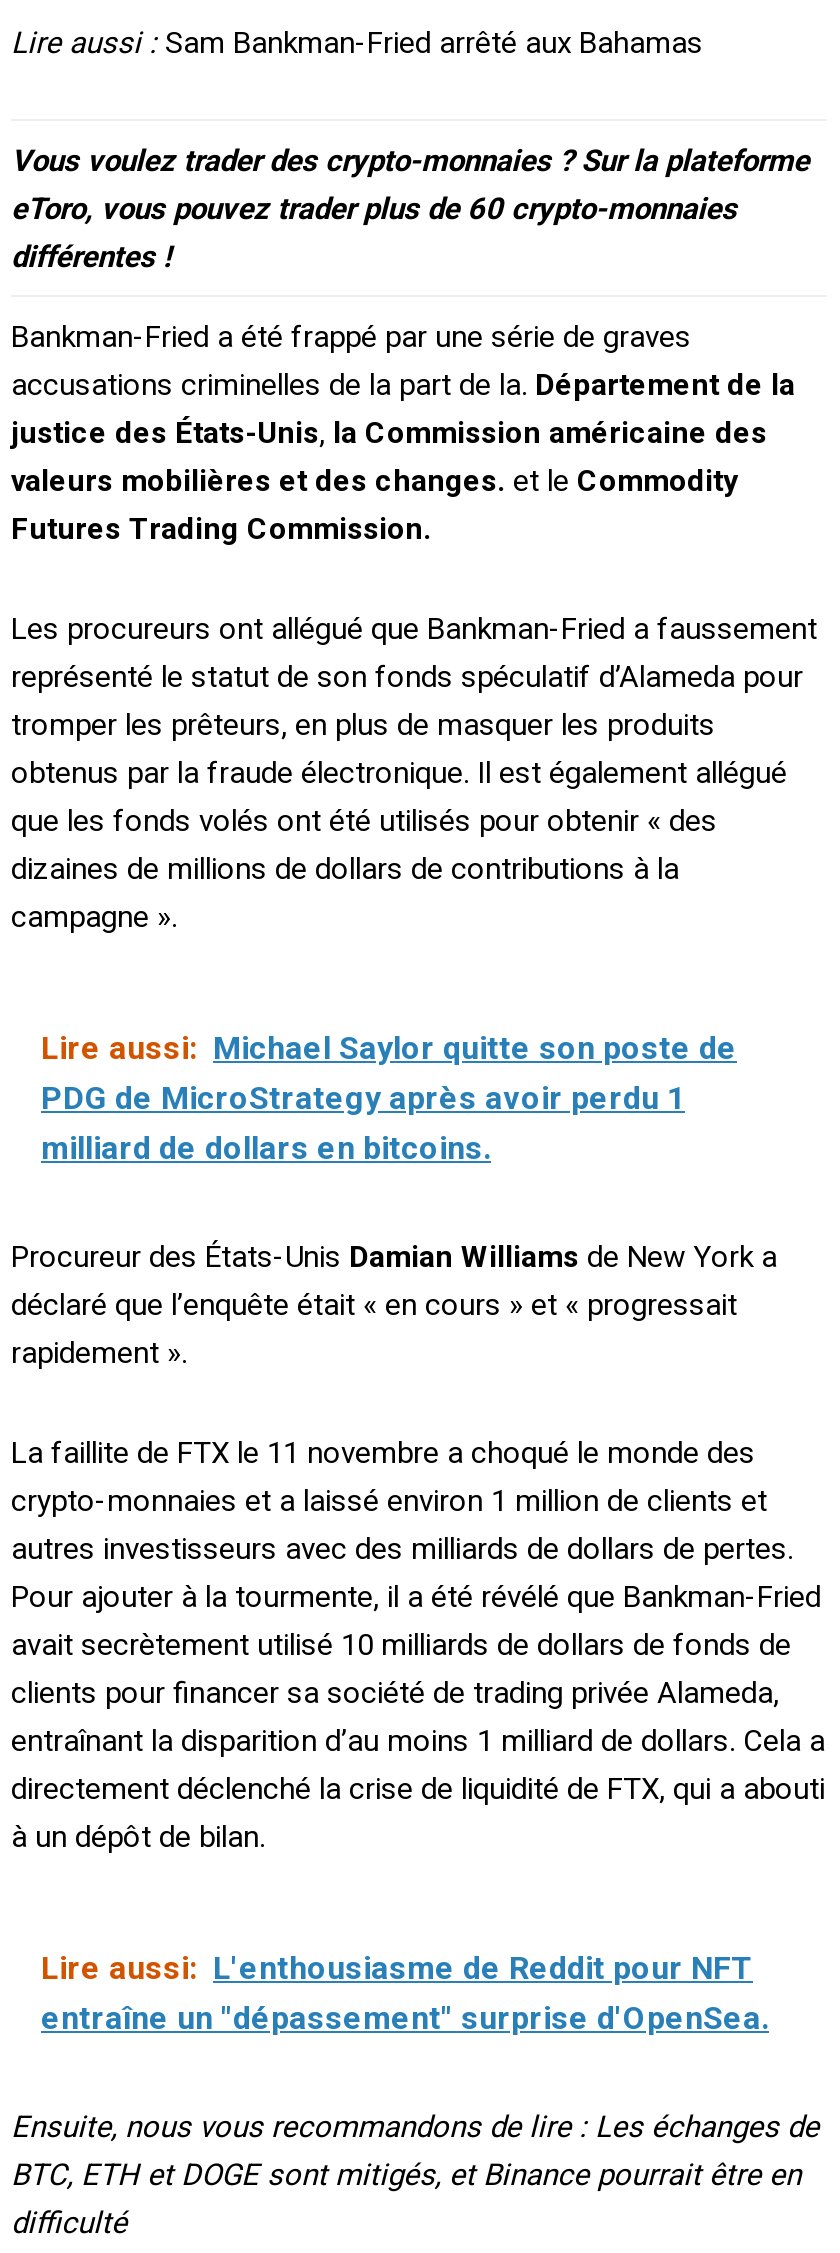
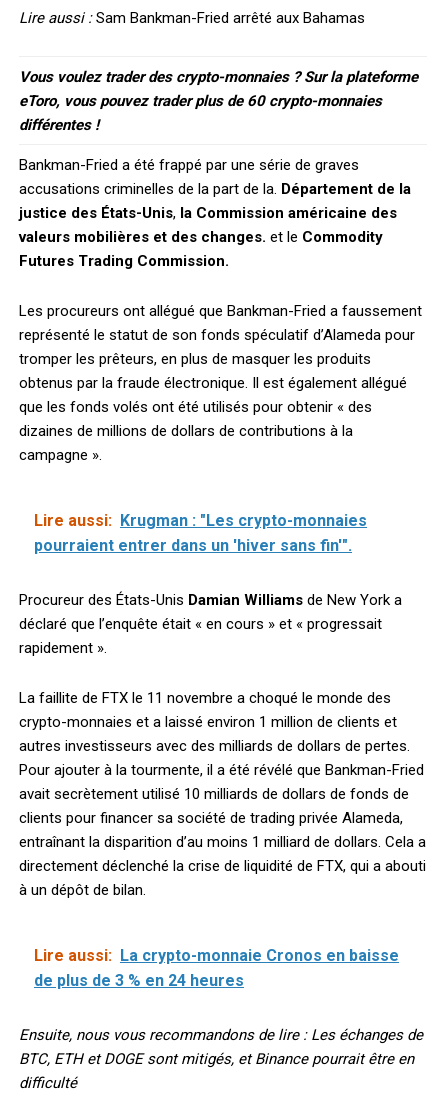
[41,1028,737,1166] Lire aussi: Michael Saylor quitte son poste de | PDG de MicroStrategy après avoir perdu 1 | milliard de dollars en bitcoins. -> [34,510,367,554] Lire aussi: Krugman : "Les crypto-monnaies | pourraient entrer dans un 'hiver sans fin'".
[41,1948,769,2036] Lire aussi: L'enthousiasme de Reddit pour NFT | entraîne un "dépassement" surprise d'OpenSea. -> [34,945,399,989] Lire aussi: La crypto-monnaie Cronos en baisse | de plus de 3 % en 24 heures

